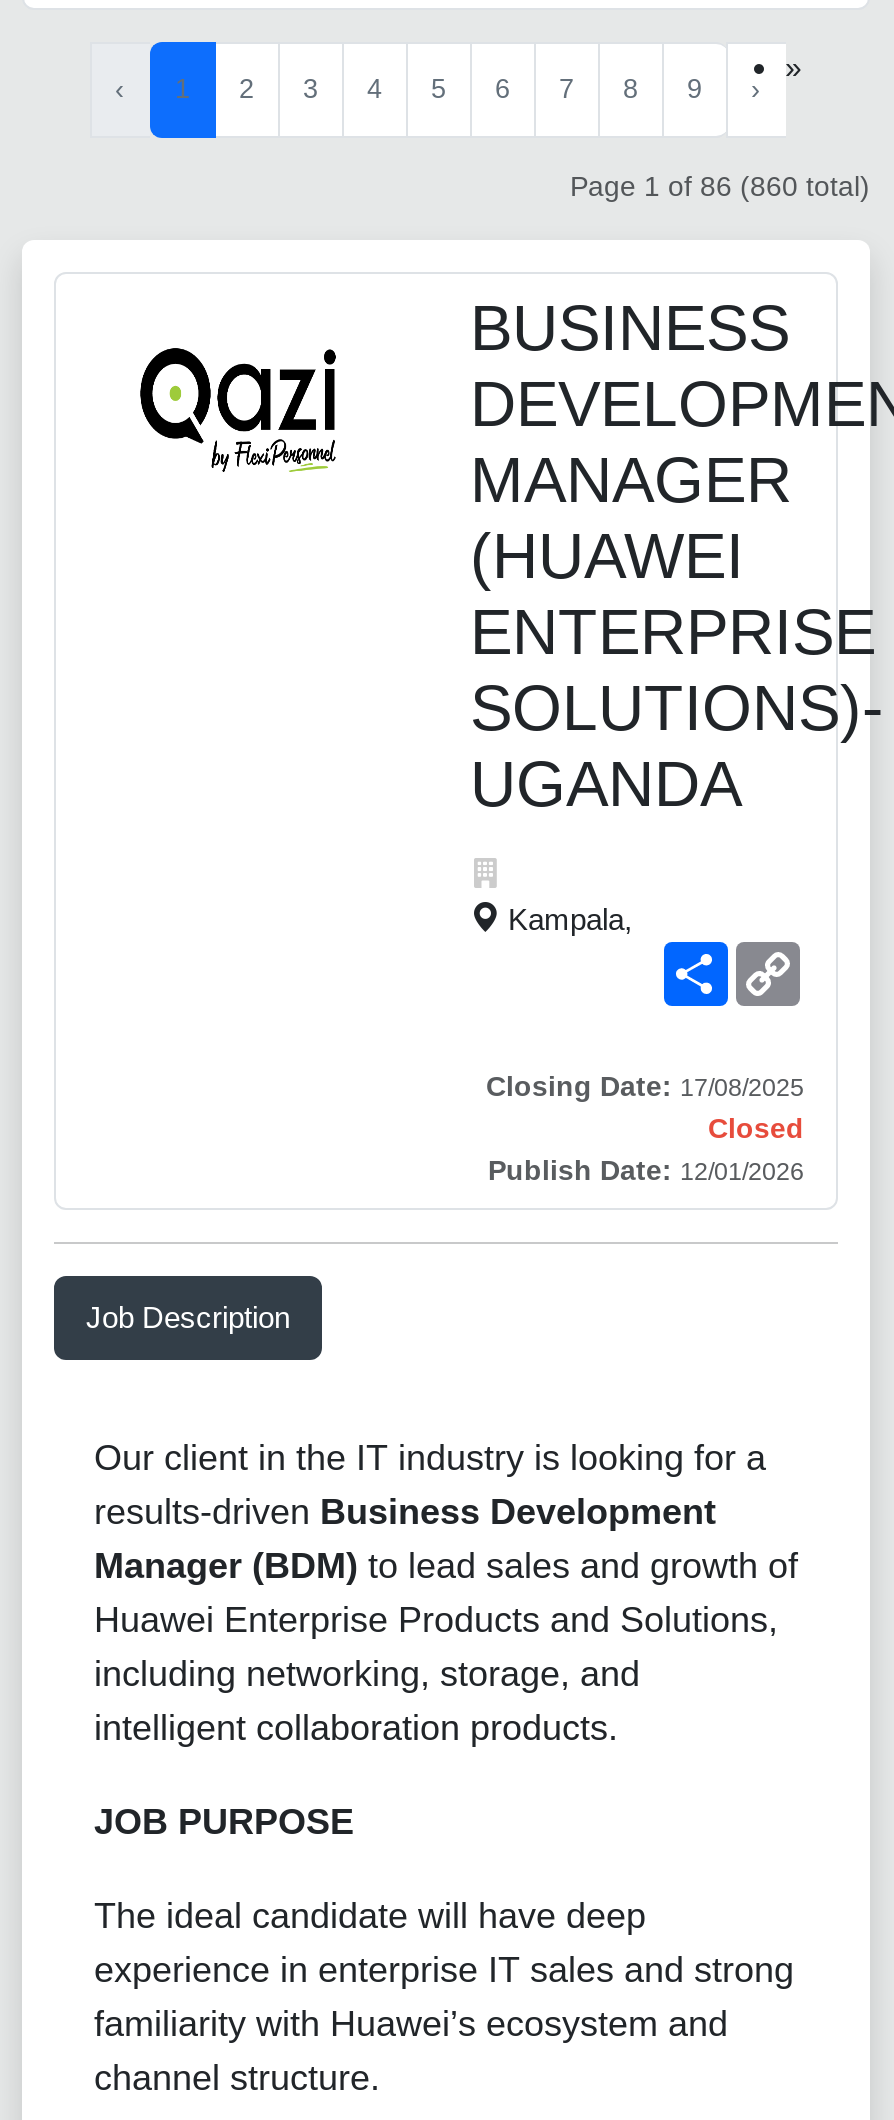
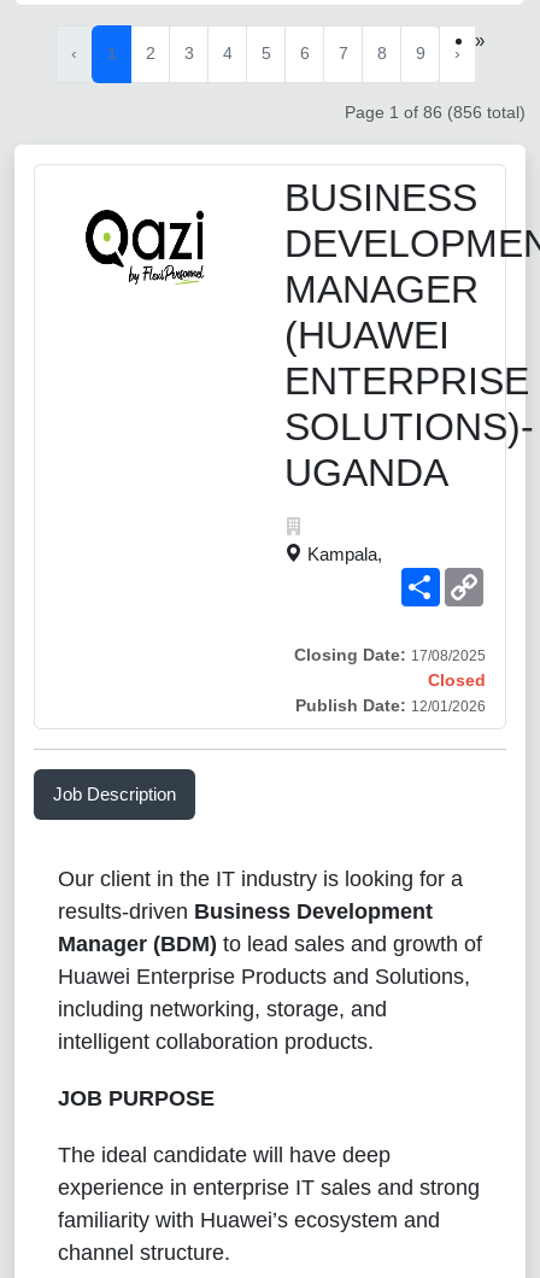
[570,169,870,201] Page 1 of 86 (860 total) -> [345,102,526,121] Page 1 of 86 (856 total)

